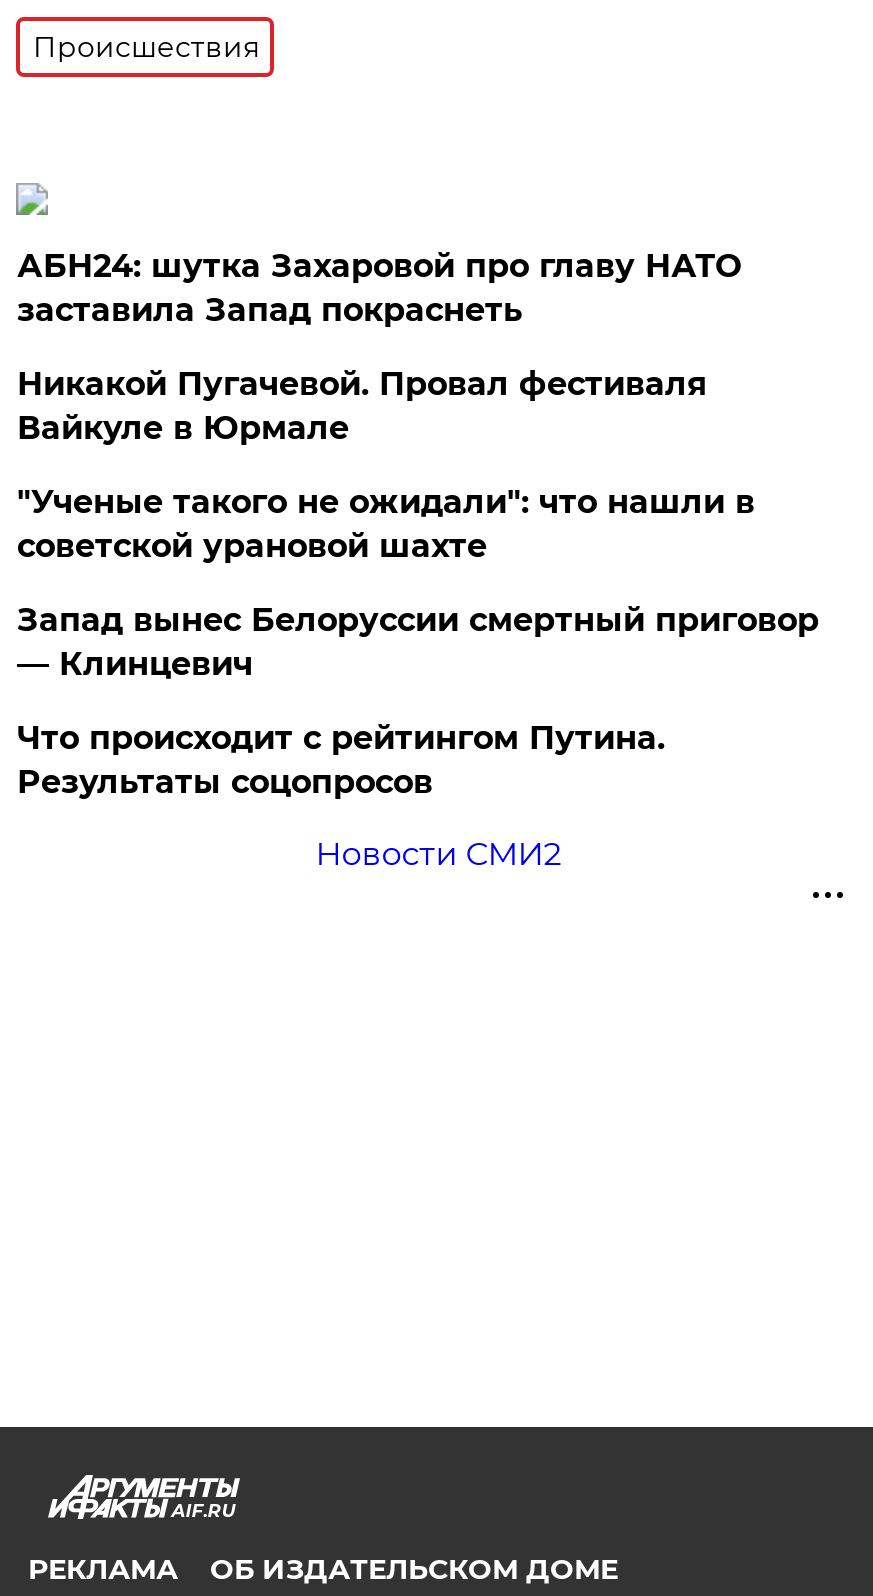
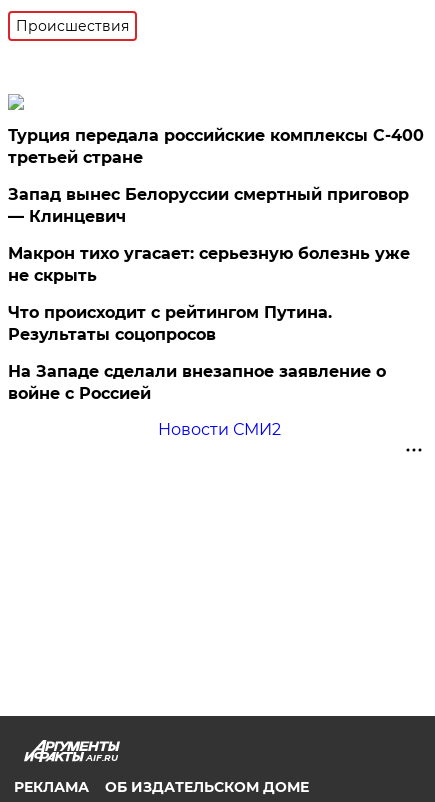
[17,246,755,564] АБН24: шутка Захаровой про главу НАТО | заставила Запад покраснеть | Никакой Пугачевой. Провал фестиваля | Вайкуле в Юрмале | "Ученые такого не ожидали": что нашли в | советской урановой шахте -> [8,126,424,167] Турция передала российские комплексы С-400 | третьей стране
moved [17,600,819,682] -> [8,185,409,226]: Запад вынес Белоруссии смертный приговор | — Клинцевич
none -> [8,244,410,285] Макрон тихо угасает: серьезную болезнь уже | не скрыть
moved [17,718,665,800] -> [8,303,332,344]: Что происходит с рейтингом Путина. | Результаты соцопросов
none -> [8,362,386,403] На Западе сделали внезапное заявление о | войне с Россией

